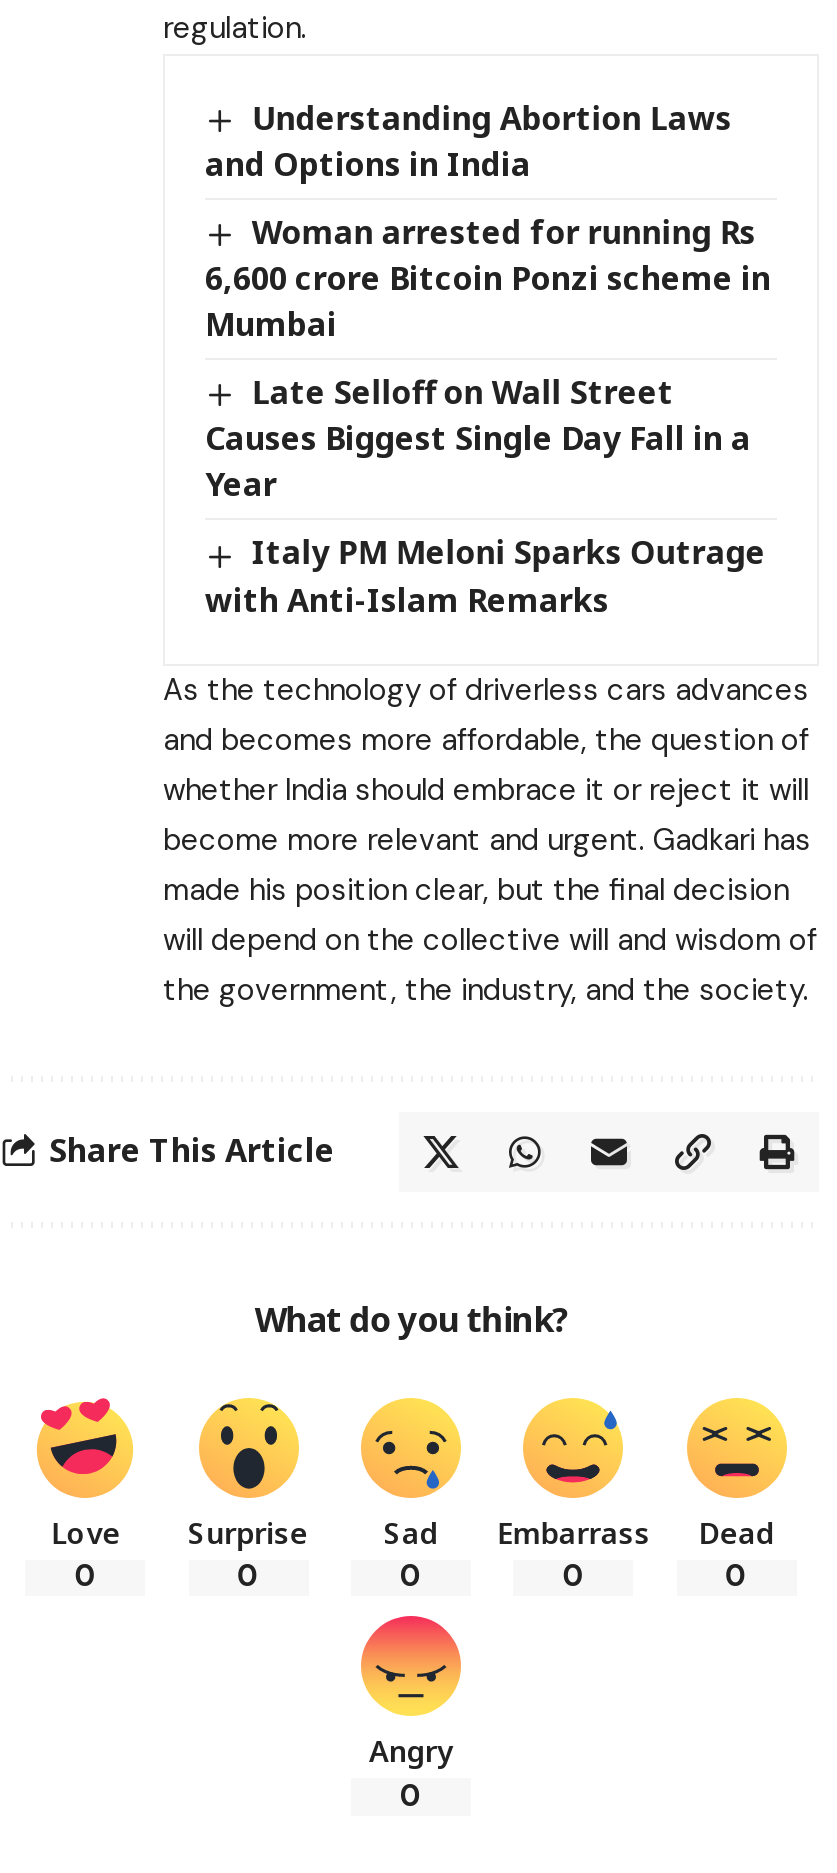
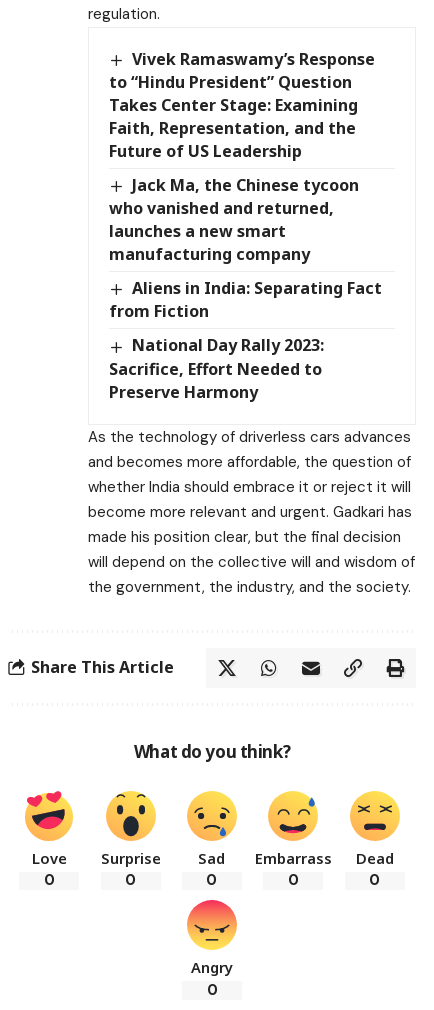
[205,96,732,186] Understanding Abortion Laws | and Options in India -> [109,48,375,162] Vivek Ramaswamy’s Response | to “Hindu President” Question | Takes Center Stage: Examining | Faith, Representation, and the | Future of US Leadership
[205,210,771,346] Woman arrested for running Rs | 6,600 crore Bitcoin Ponzi scheme in | Mumbai -> [109,174,359,265] Jack Ma, the Chinese tycoon | who vanished and returned, | launches a new smart | manufacturing company
[205,370,751,507] Late Selloff on Wall Street | Causes Biggest Single Day Fall in a | Year -> [109,277,382,322] Aliens in India: Separating Fact | from Fiction
[205,531,766,621] Italy PM Meloni Sparks Outrage | with Anti-Islam Remarks -> [109,334,324,402] National Day Rally 2023: | Sacrifice, Effort Needed to | Preserve Harmony

